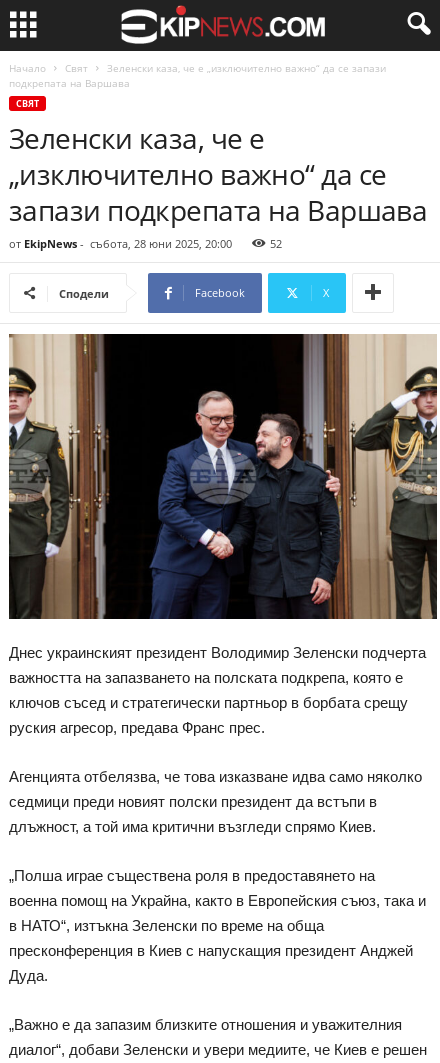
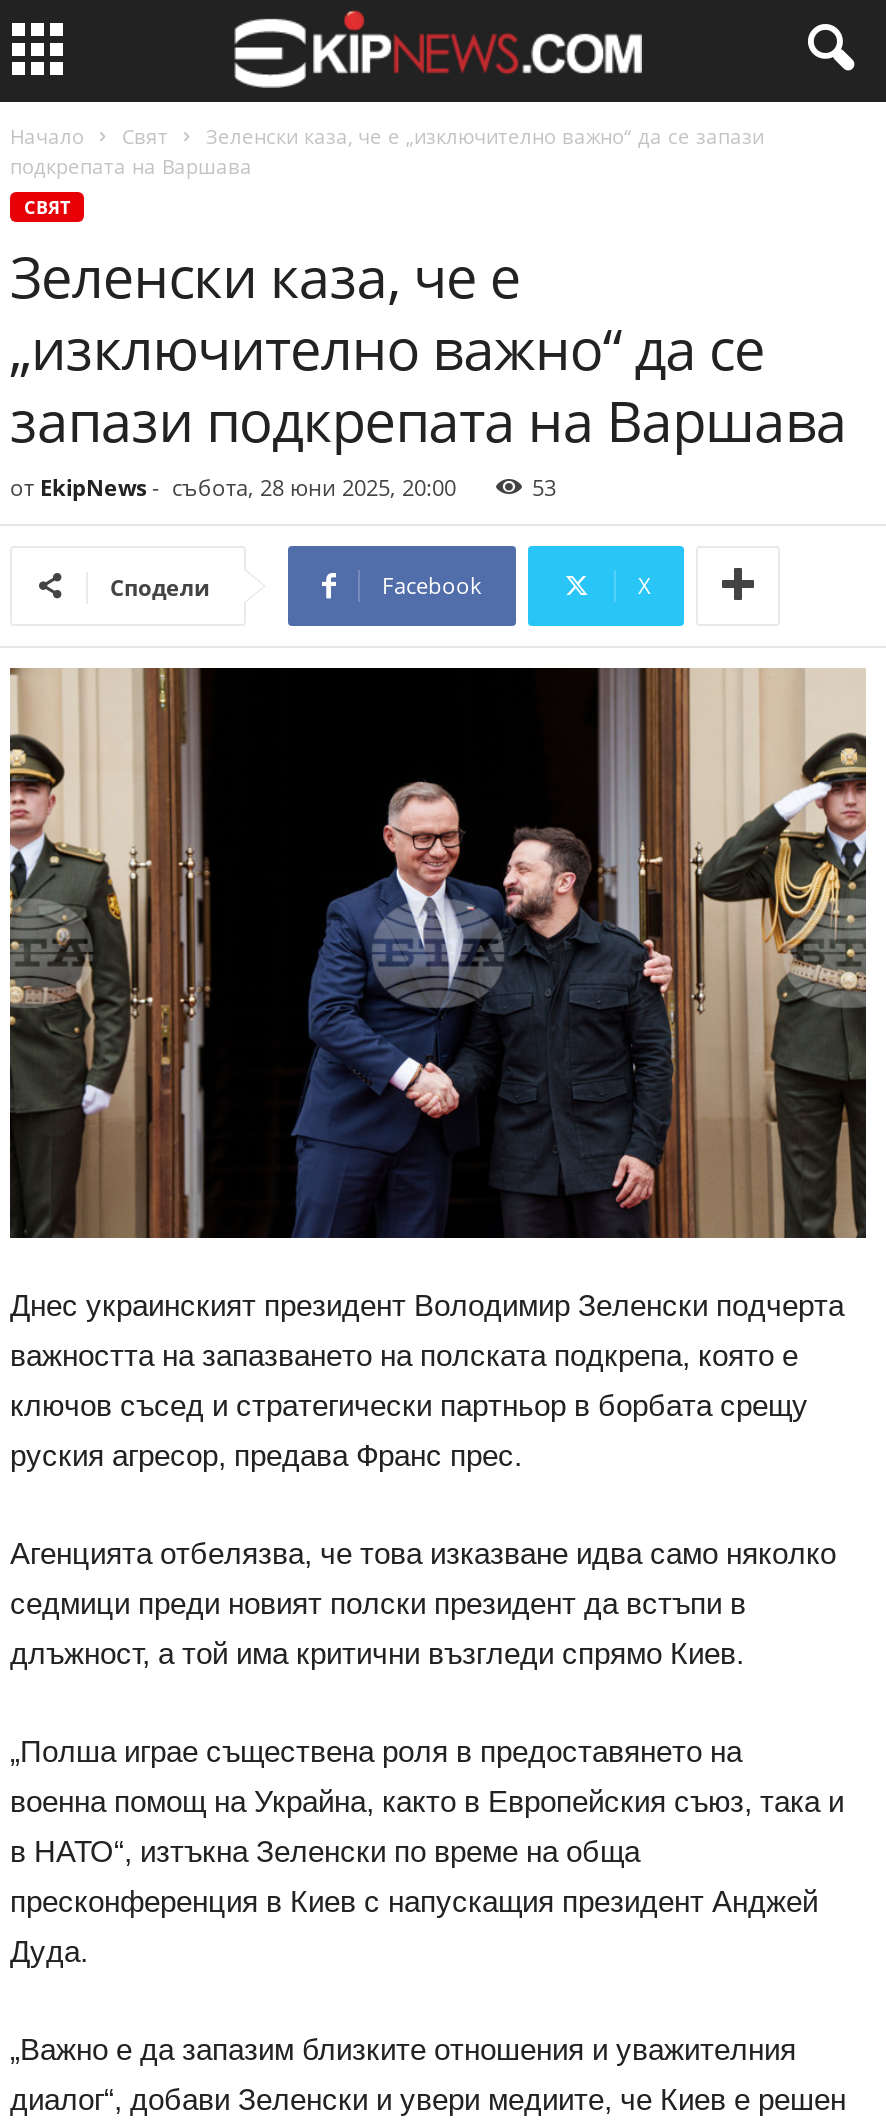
[270,236,282,251] 52 -> [532,472,556,502] 53

